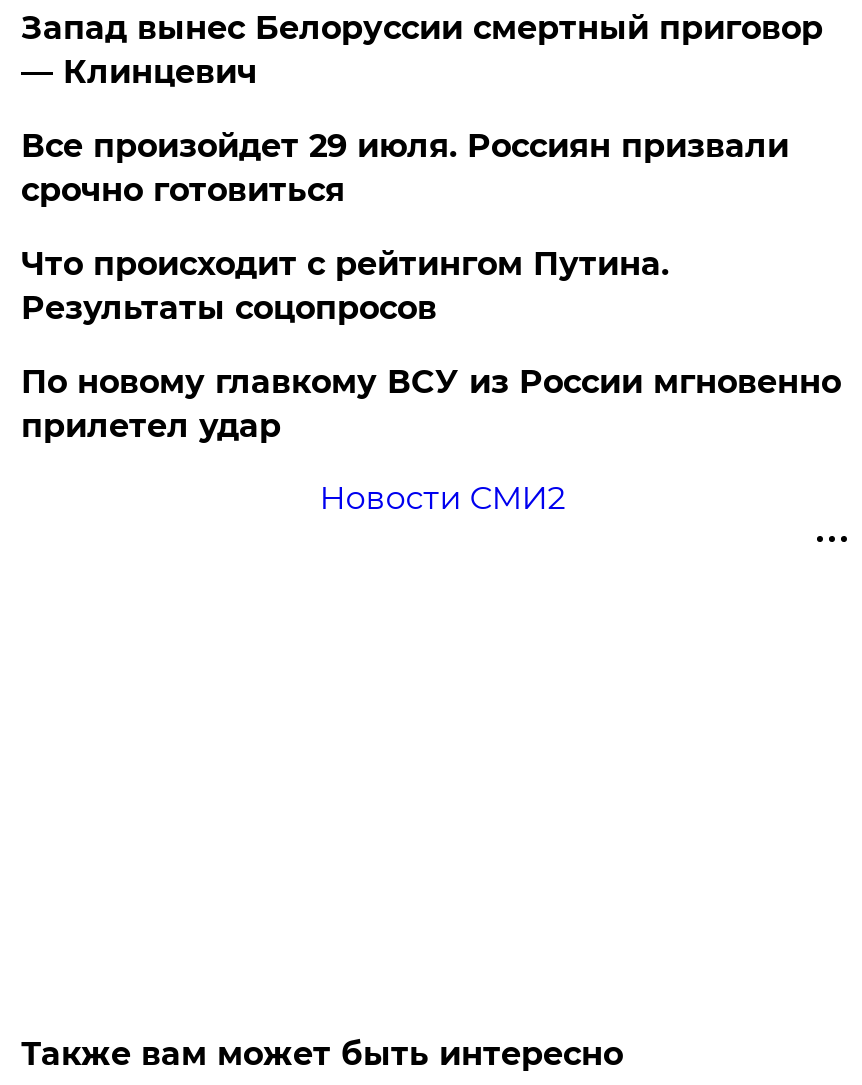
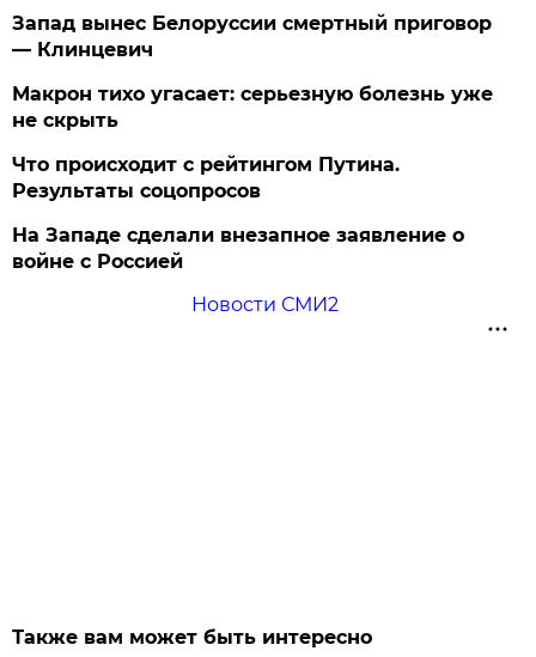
[21,127,789,209] Все произойдет 29 июля. Россиян призвали | срочно готовиться -> [12,83,493,132] Макрон тихо угасает: серьезную болезнь уже | не скрыть
[21,363,841,445] По новому главкому ВСУ из России мгновенно | прилетел удар -> [12,224,465,273] На Западе сделали внезапное заявление о | войне с Россией

